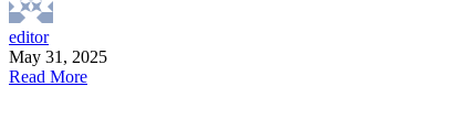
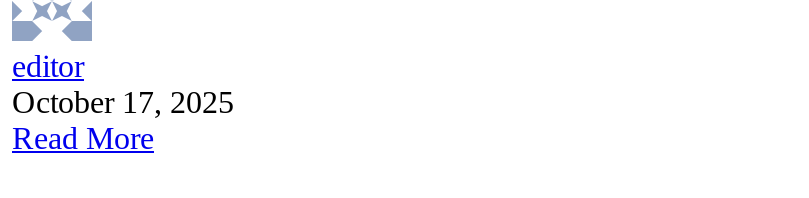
[9,47,107,66] May 31, 2025 -> [12,85,234,119] October 17, 2025

